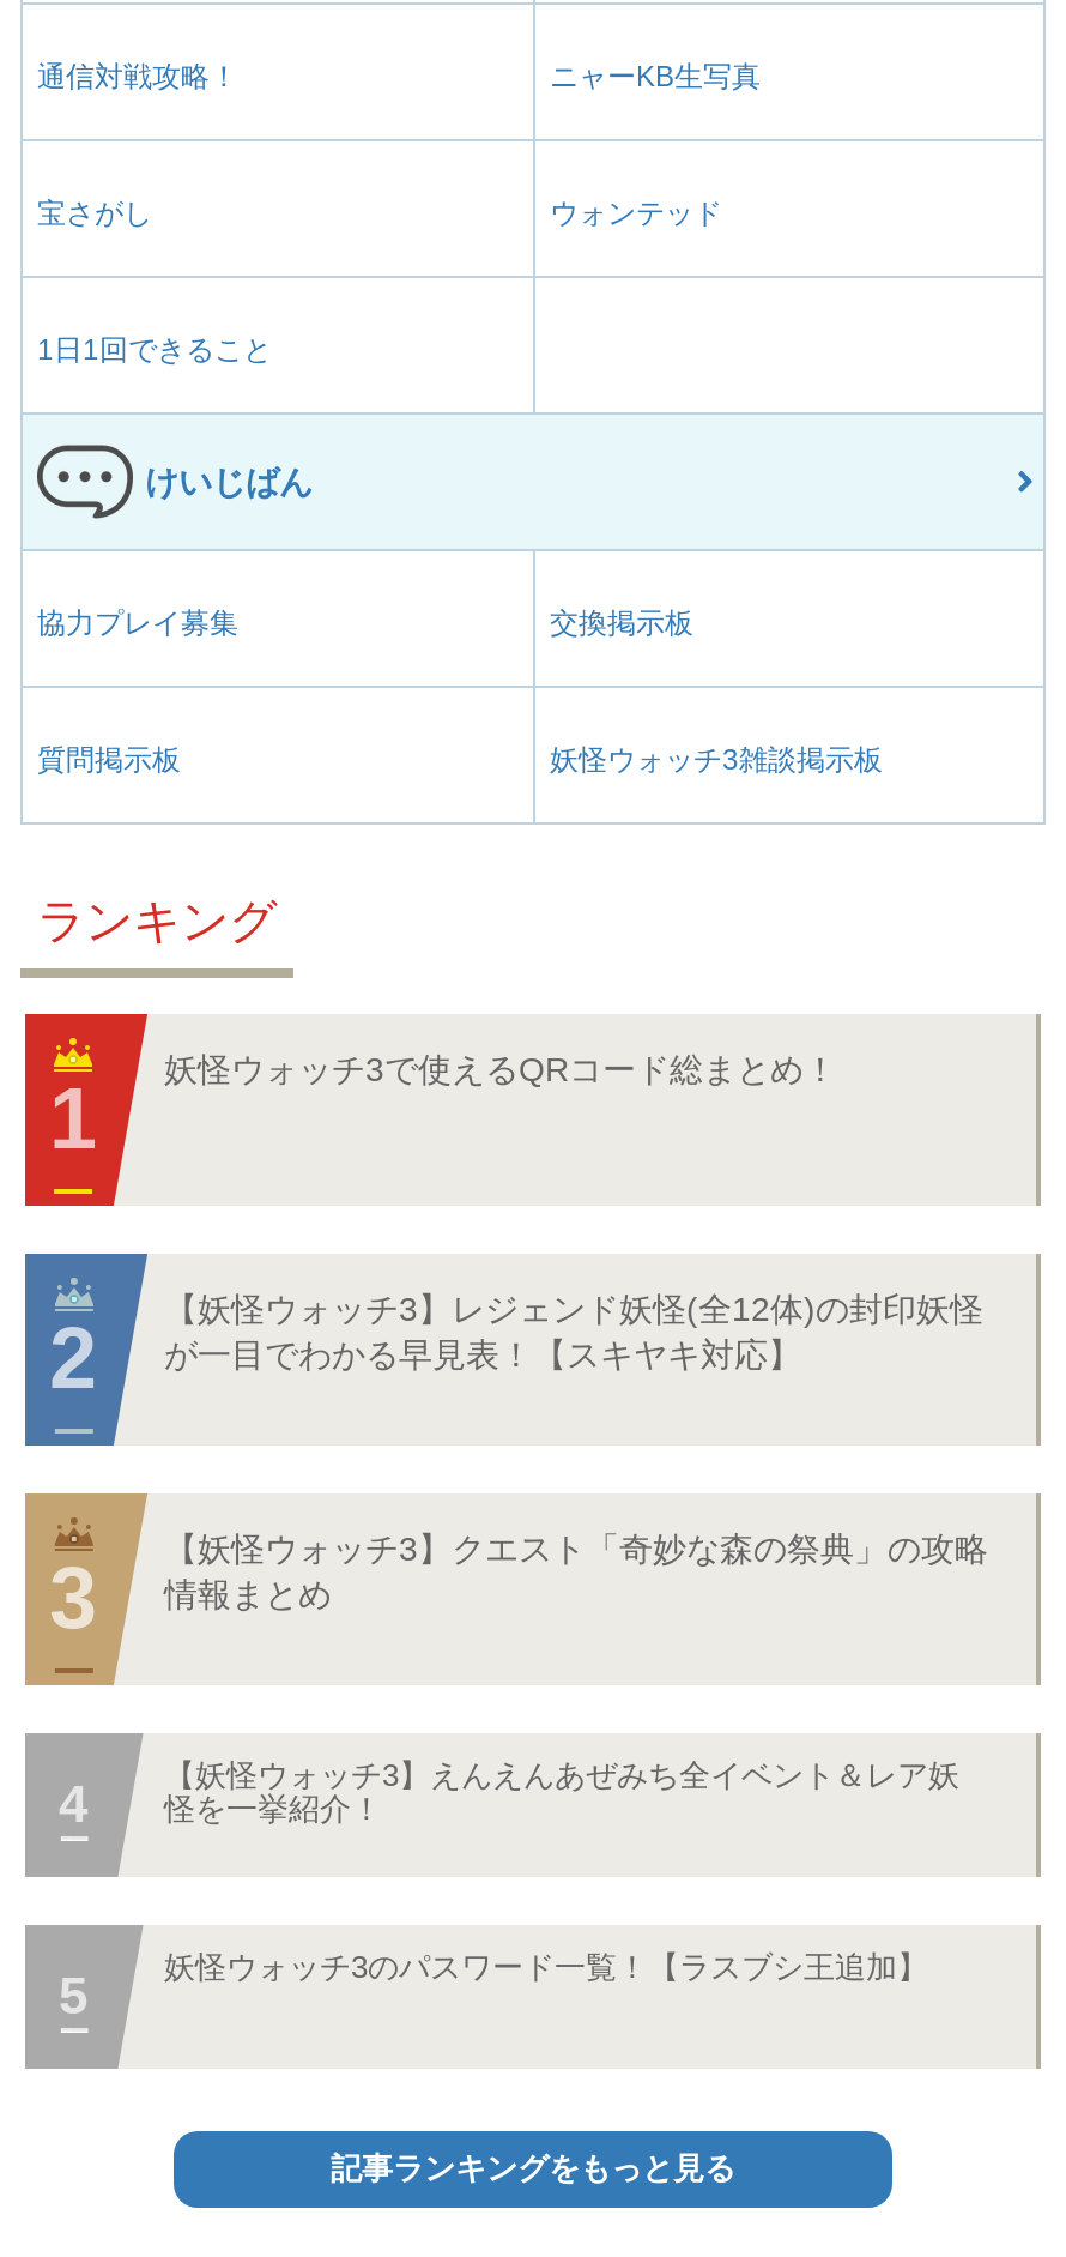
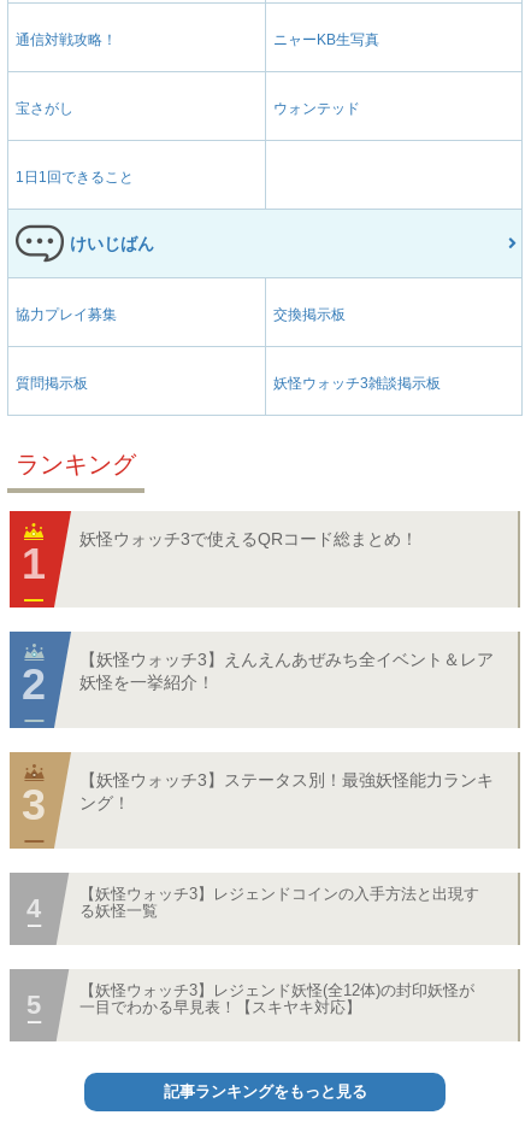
[164,1291,983,1375] 【妖怪ウォッチ3】レジェンド妖怪(全12体)の封印妖怪 | が一目でわかる早見表！【スキヤキ対応】 -> [79,650,494,692] 【妖怪ウォッチ3】えんえんあぜみち全イベント＆レア | 妖怪を一挙紹介！
[164,1530,988,1614] 【妖怪ウォッチ3】クエスト「奇妙な森の祭典」の攻略 | 情報まとめ -> [79,771,494,813] 【妖怪ウォッチ3】ステータス別！最強妖怪能力ランキ | ング！
[164,1758,959,1828] 【妖怪ウォッチ3】えんえんあぜみち全イベント＆レア妖 | 怪を一挙紹介！ -> [79,885,479,920] 【妖怪ウォッチ3】レジェンドコインの入手方法と出現す | る妖怪一覧
[164,1950,928,1986] 妖怪ウォッチ3のパスワード一覧！【ラスブシ王追加】 -> [79,982,474,1017] 【妖怪ウォッチ3】レジェンド妖怪(全12体)の封印妖怪が | 一目でわかる早見表！【スキヤキ対応】

